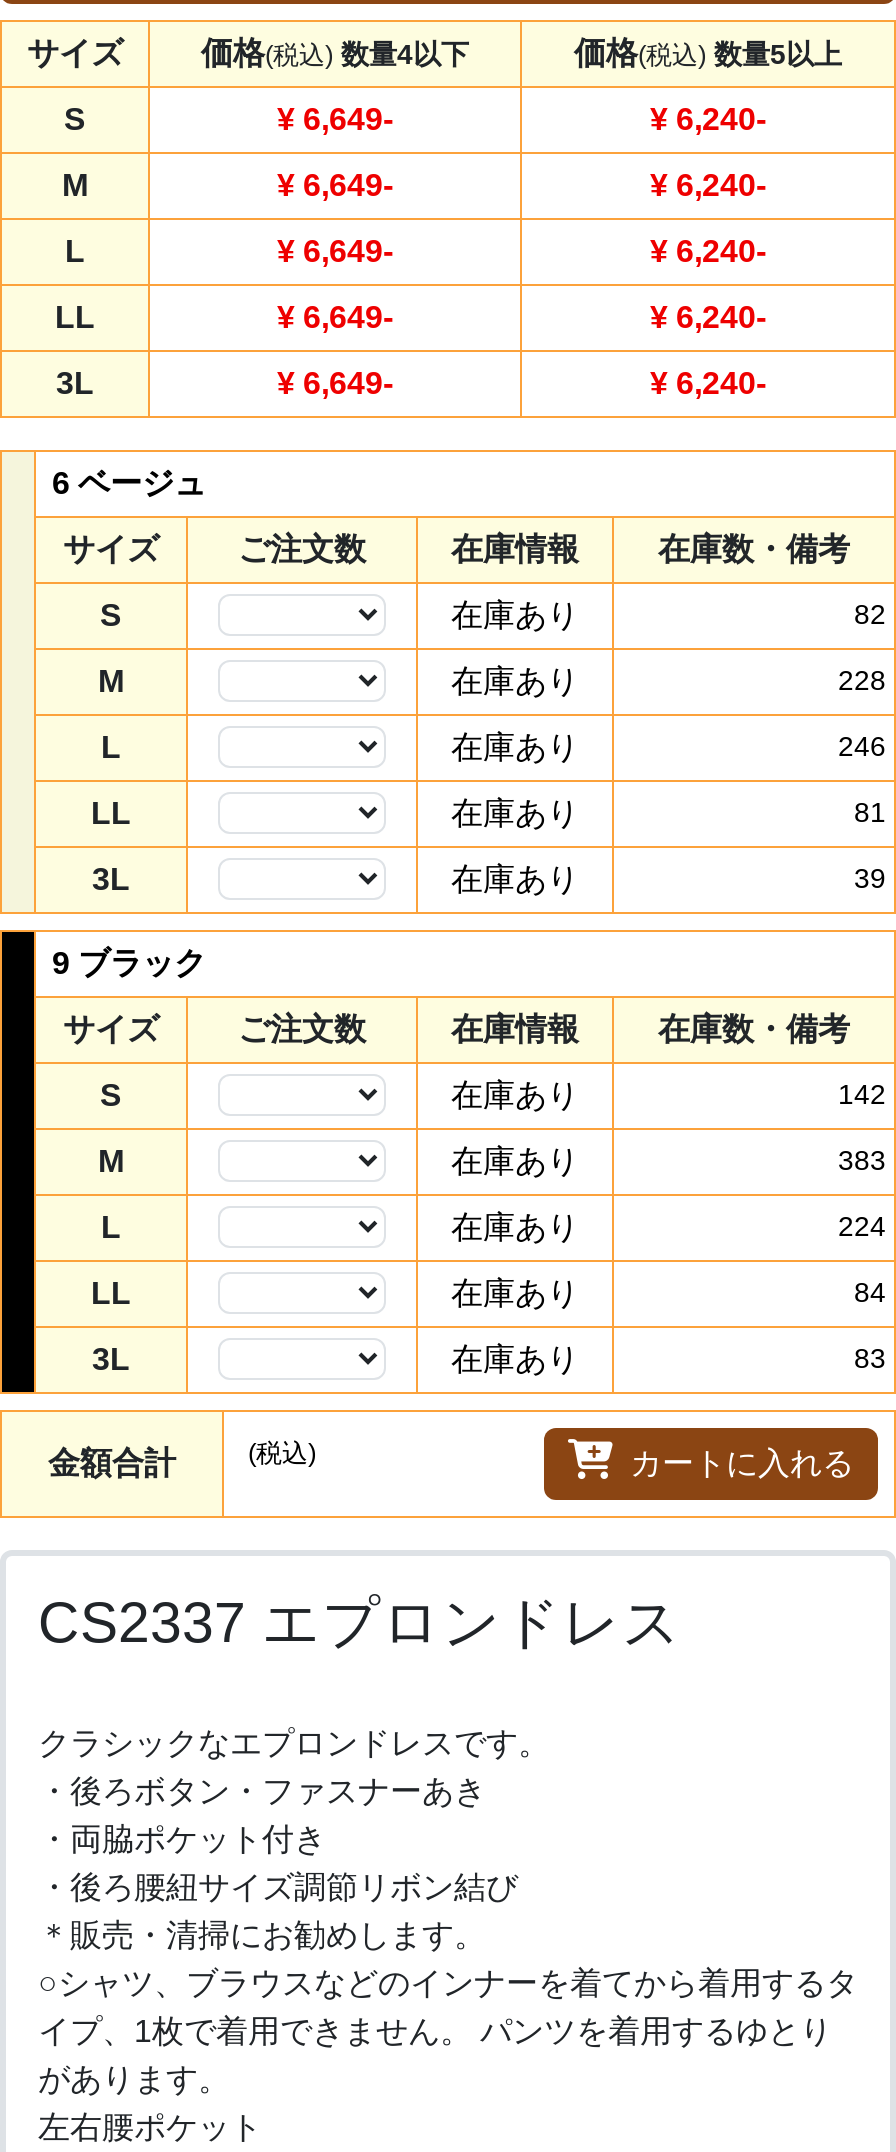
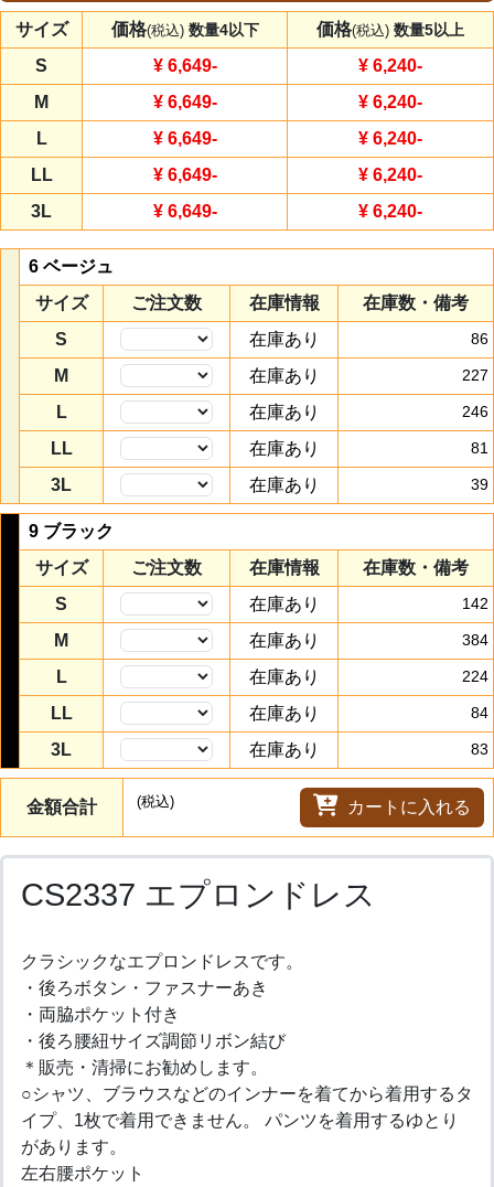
[854,599,886,631] 82 -> [471,330,488,348] 86
[838,665,886,697] 228 -> [462,367,488,384] 227
[838,1145,886,1177] 383 -> [462,631,488,649] 384

